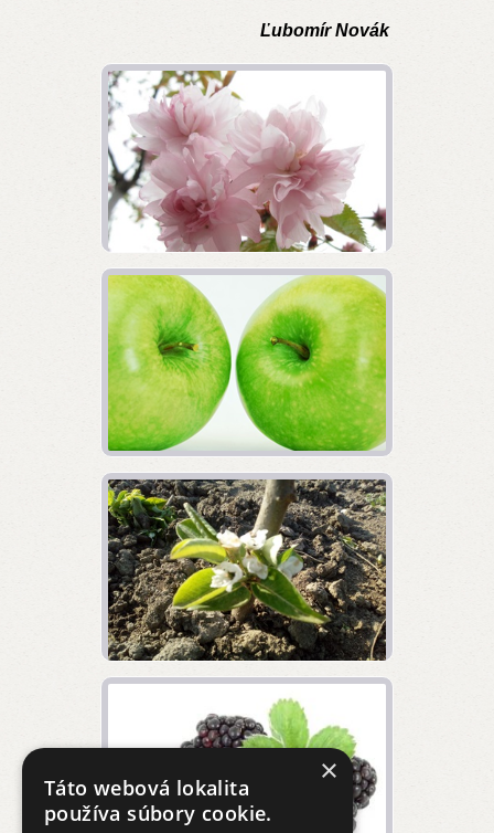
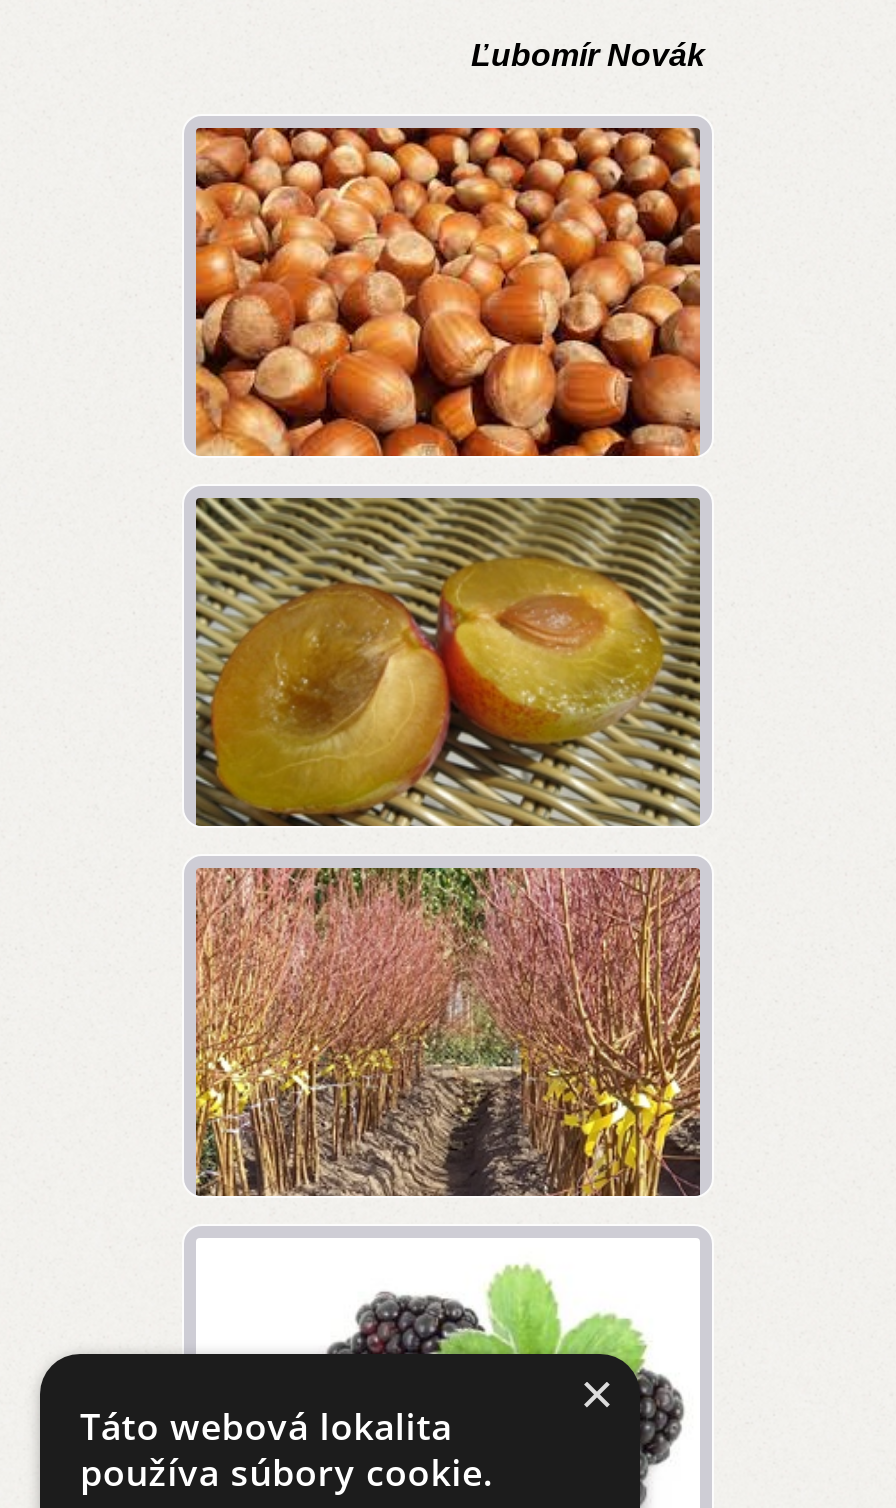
[107,71,387,253] [image] -> [194,126,702,458] [image]
[107,274,387,456] [image] -> [194,496,702,828] [image]
[107,478,387,662] [image] -> [194,868,700,1198] [image]

